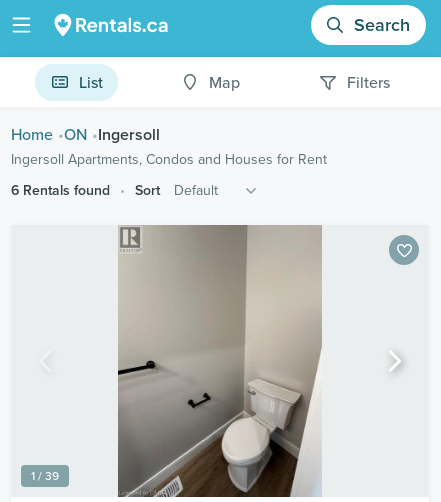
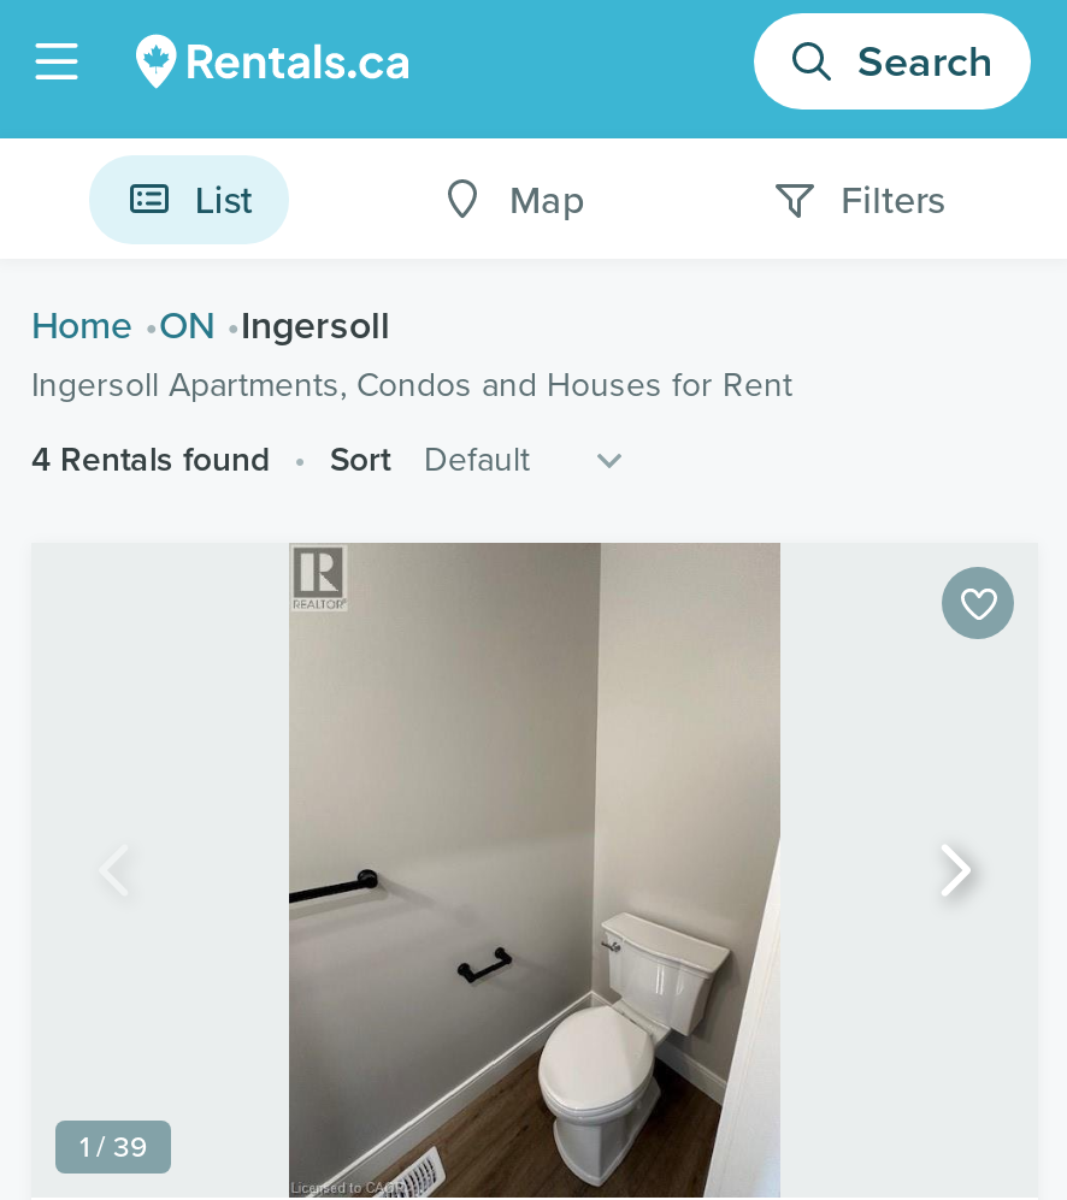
[11,182,110,199] 6 Rentals found -> [31,439,270,480] 4 Rentals found

